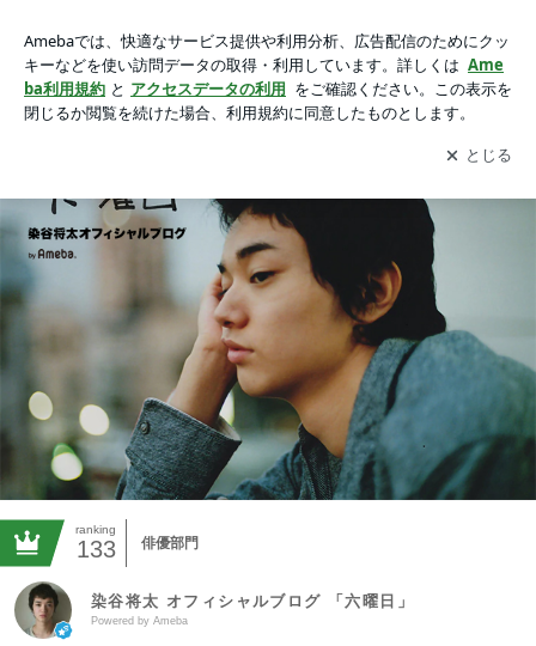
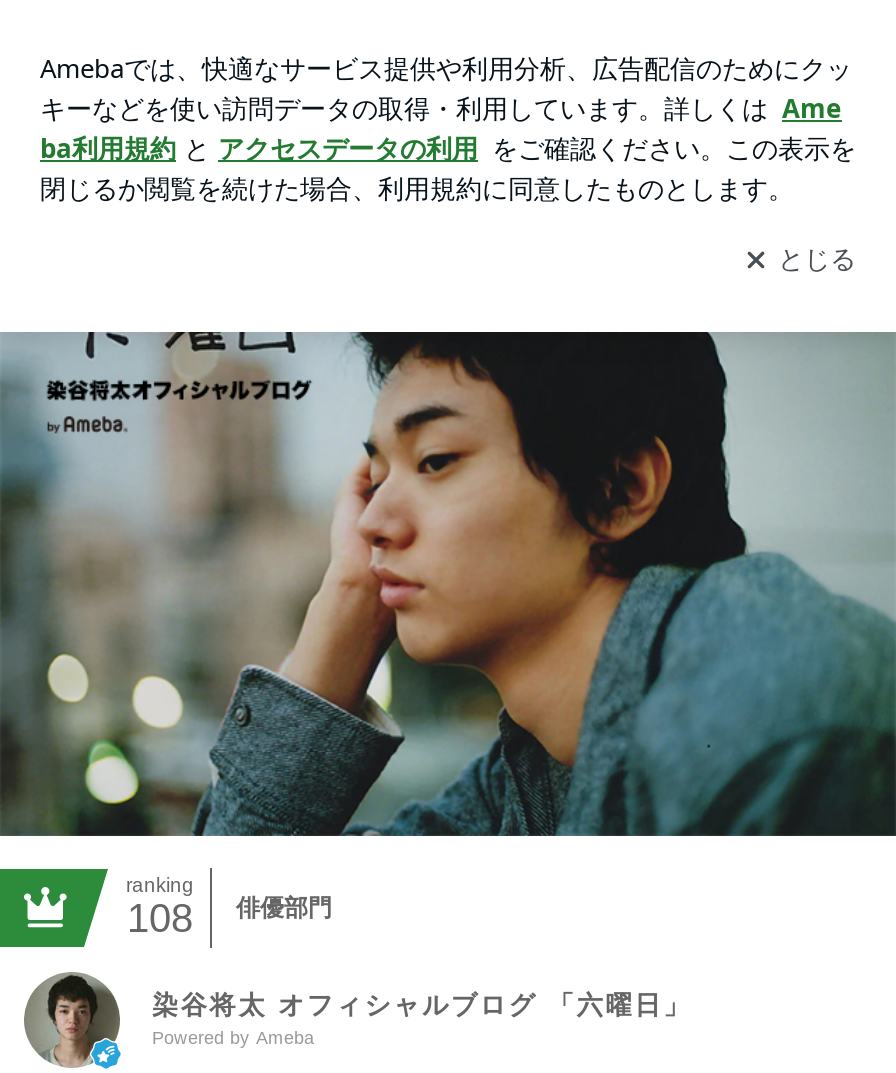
[76,534,199,562] 133 俳優部門 -> [127,893,332,940] 108 俳優部門

